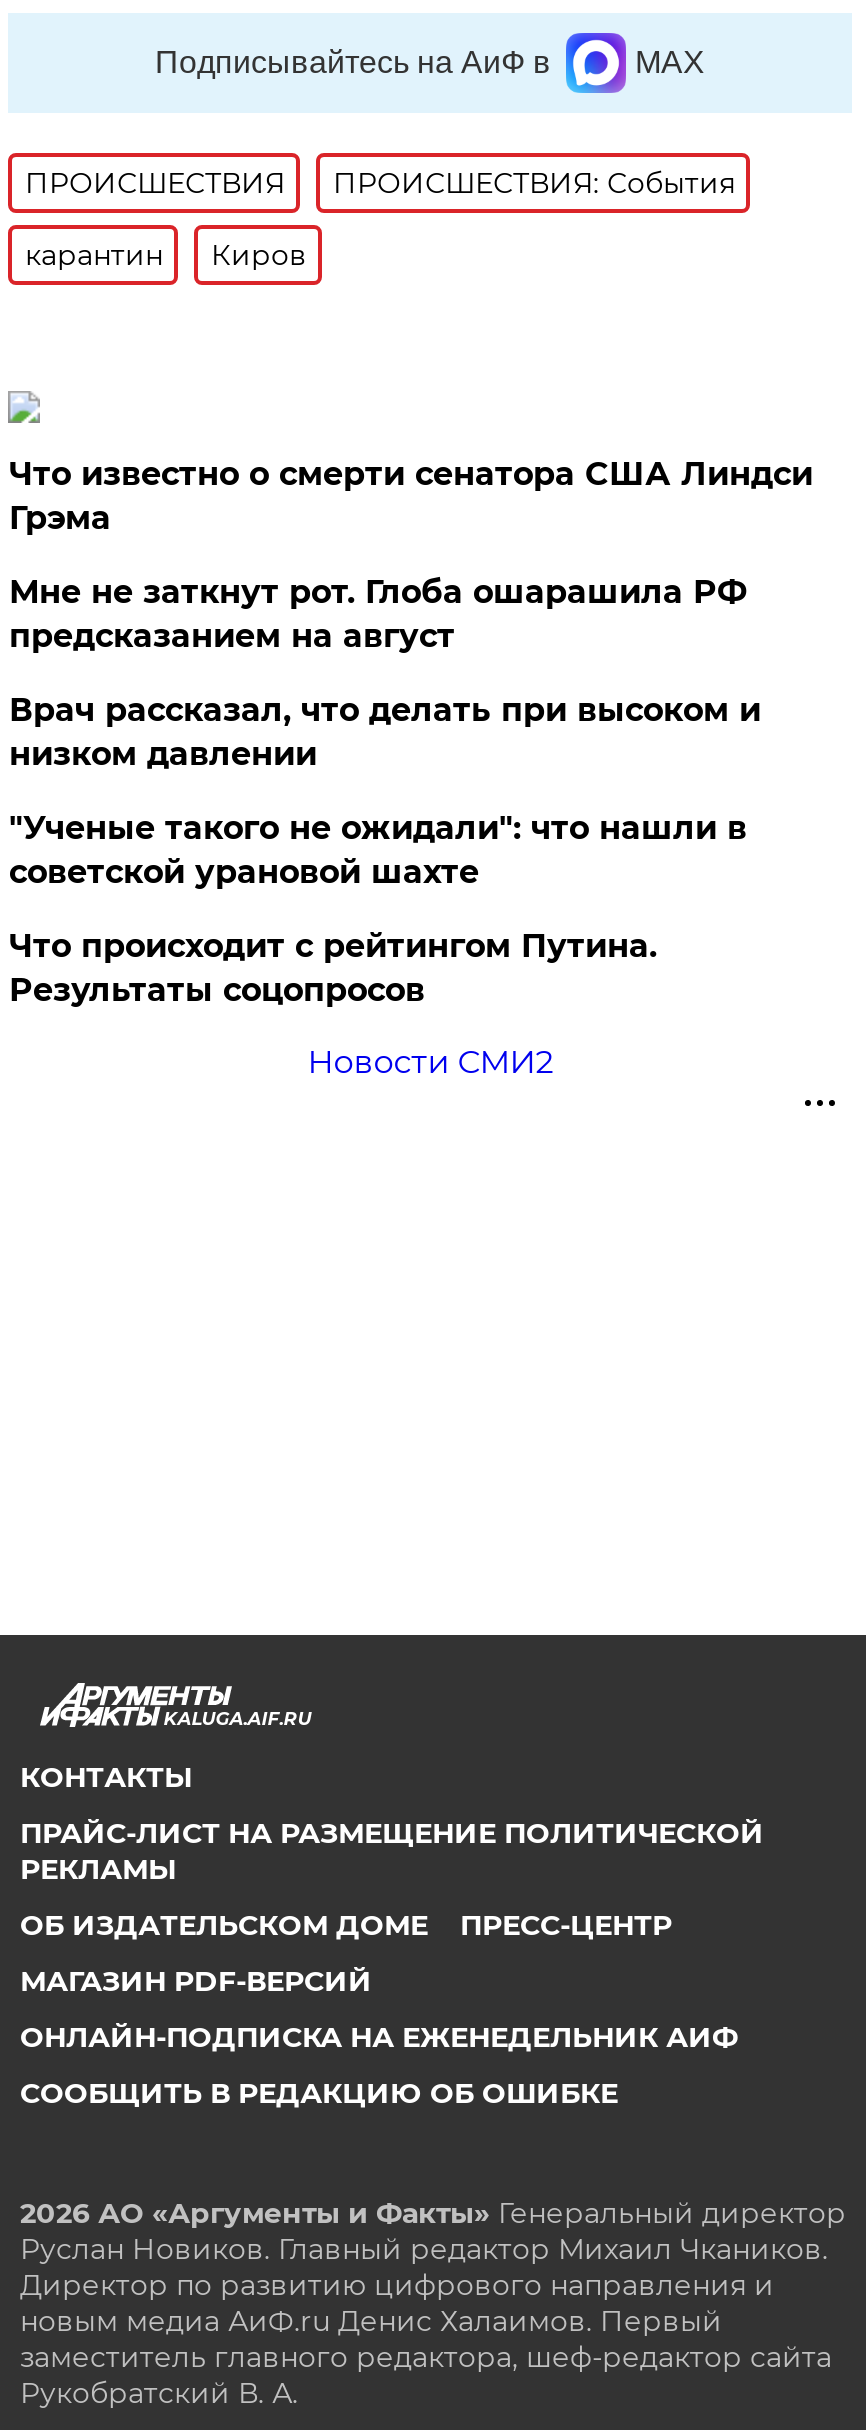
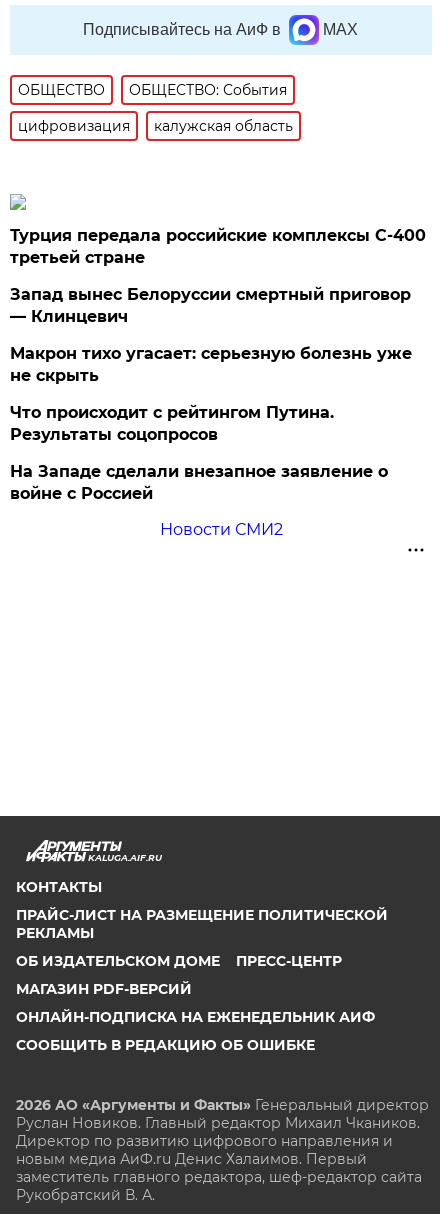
[25,165,735,273] ПРОИСШЕСТВИЯ | ПРОИСШЕСТВИЯ: События | карантин | Киров -> [18,81,293,135] ОБЩЕСТВО | ОБЩЕСТВО: События | цифровизация | калужская область
[9,455,813,891] Что известно о смерти сенатора США Линдси | Грэма | Мне не заткнут рот. Глоба ошарашила РФ | предсказанием на август | Врач рассказал, что делать при высоком и | низком давлении | "Ученые такого не ожидали": что нашли в | советской урановой шахте -> [10,226,426,385] Турция передала российские комплексы С-400 | третьей стране | Запад вынес Белоруссии смертный приговор | — Клинцевич | Макрон тихо угасает: серьезную болезнь уже | не скрыть
moved [9,927,657,1009] -> [10,403,334,444]: Что происходит с рейтингом Путина. | Результаты соцопросов
none -> [10,462,388,503] На Западе сделали внезапное заявление о | войне с Россией

